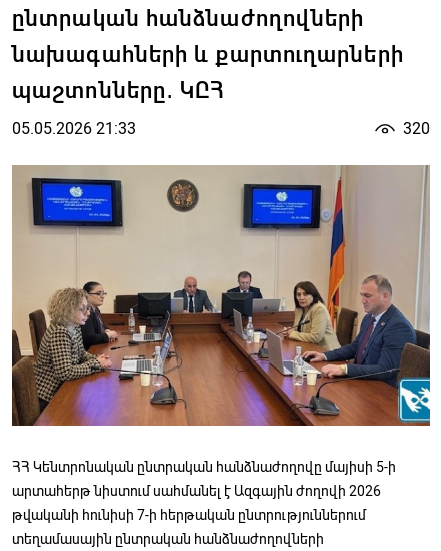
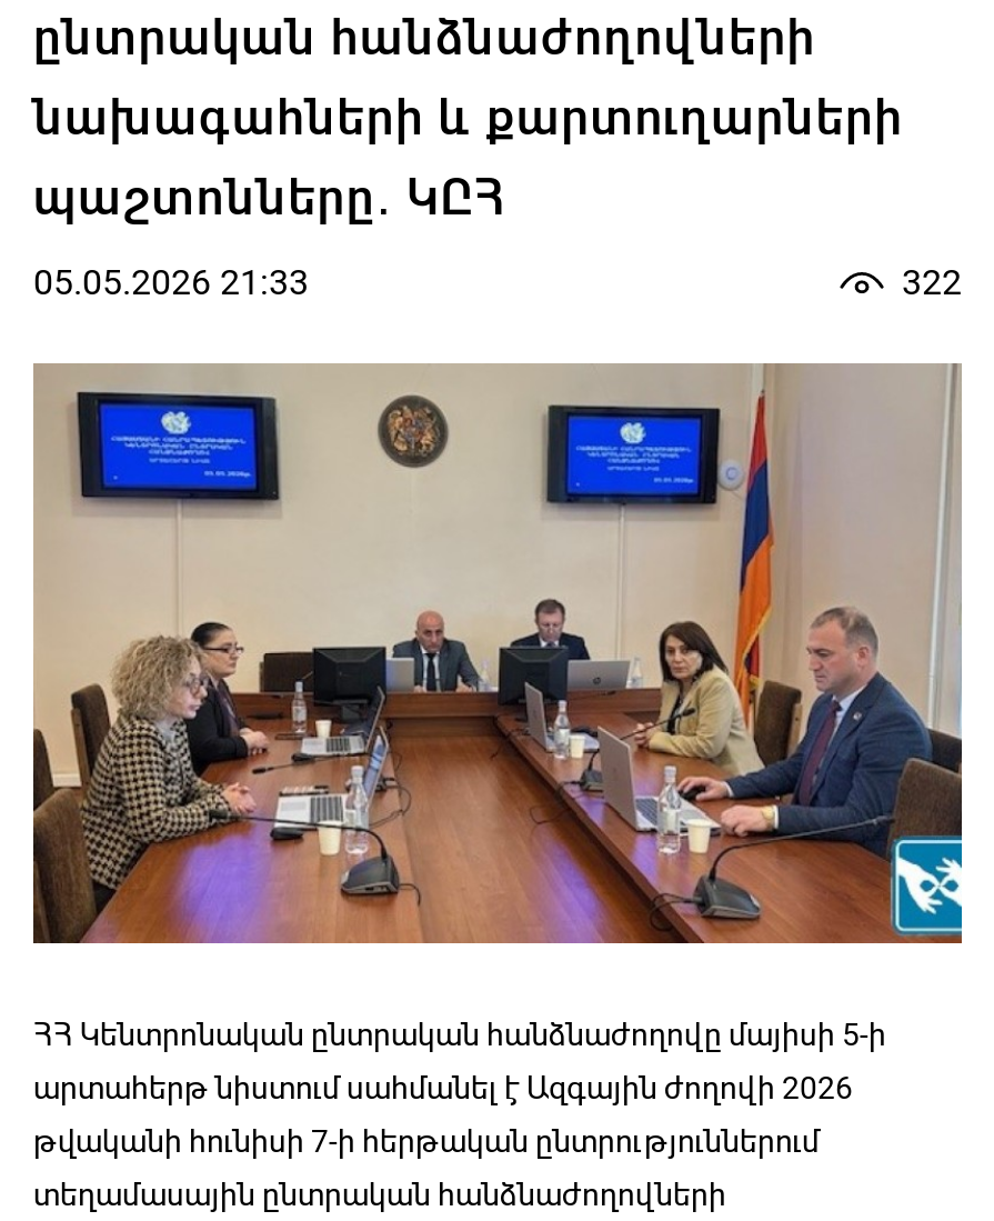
[403,119,430,138] 320 -> [902,261,962,303] 322

